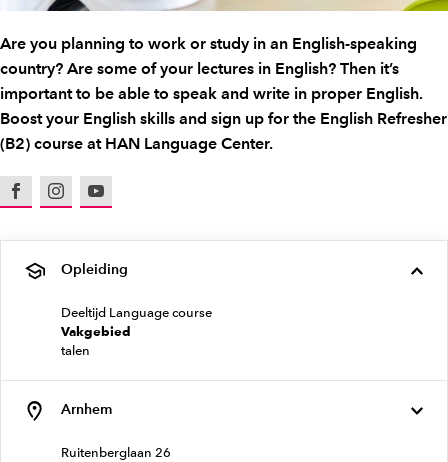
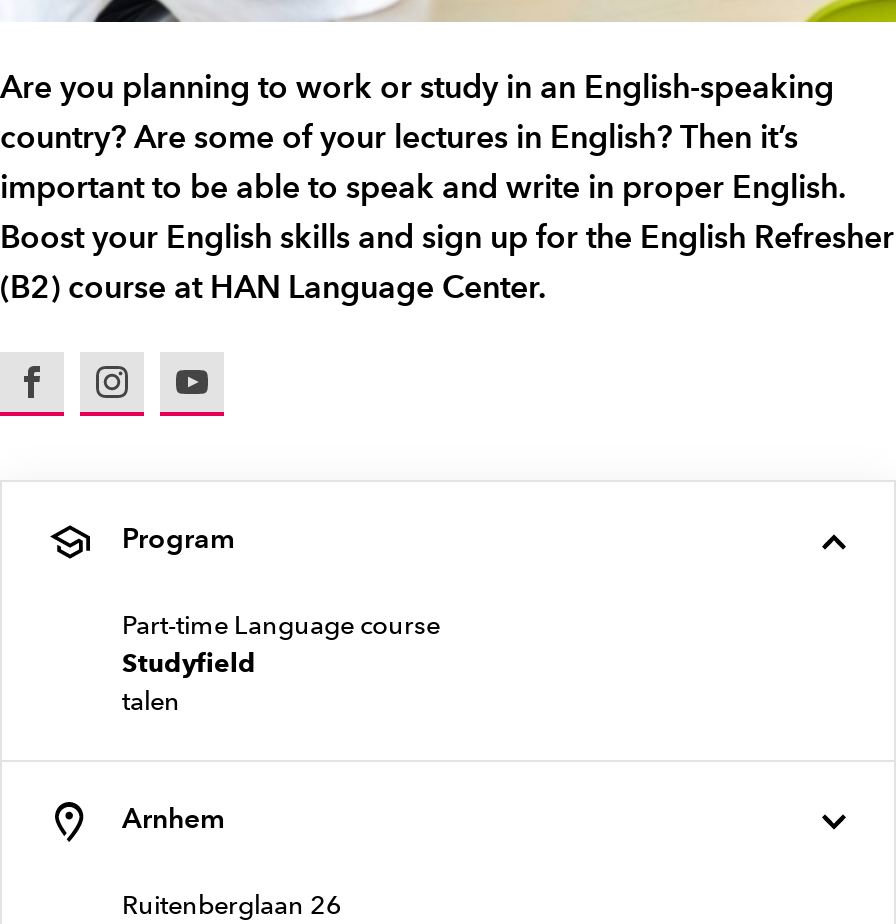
[61,260,128,277] Opleiding -> [122,521,234,555] Program
[61,304,212,338] Deeltijd Language course | Vakgebied -> [122,609,440,677] Part-time Language course | Studyfield

